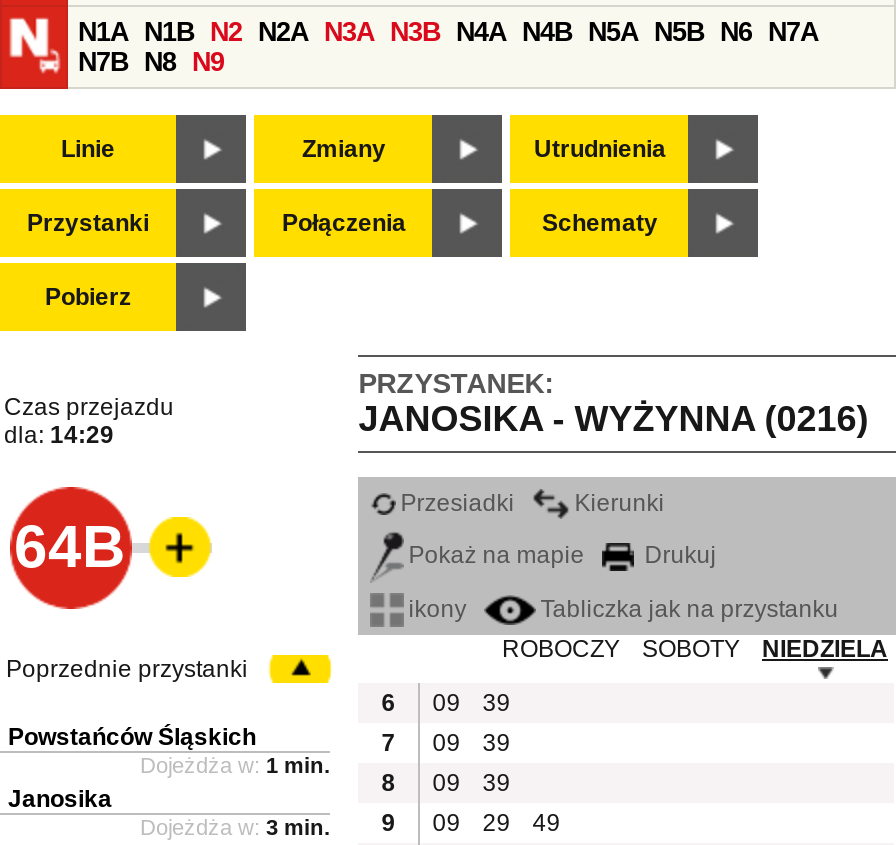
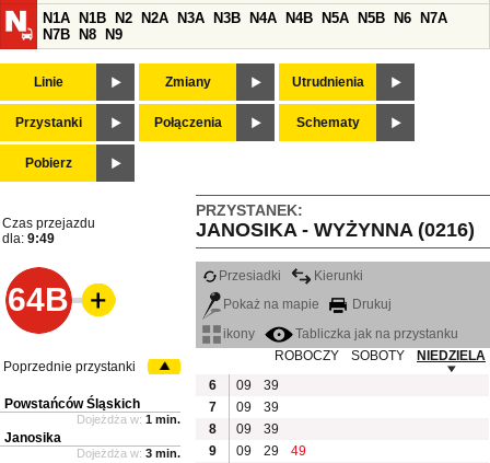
[4,421,114,449] dla: 14:29 -> [2,231,55,246] dla: 9:49

